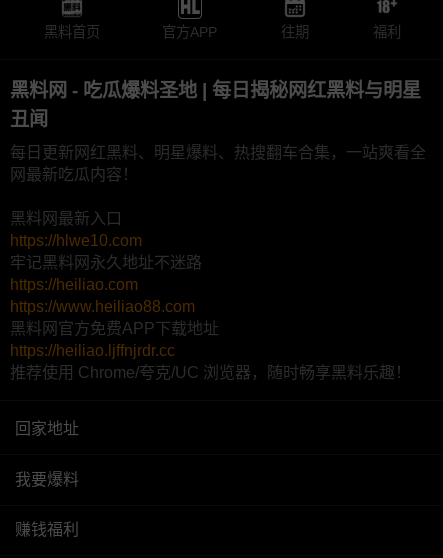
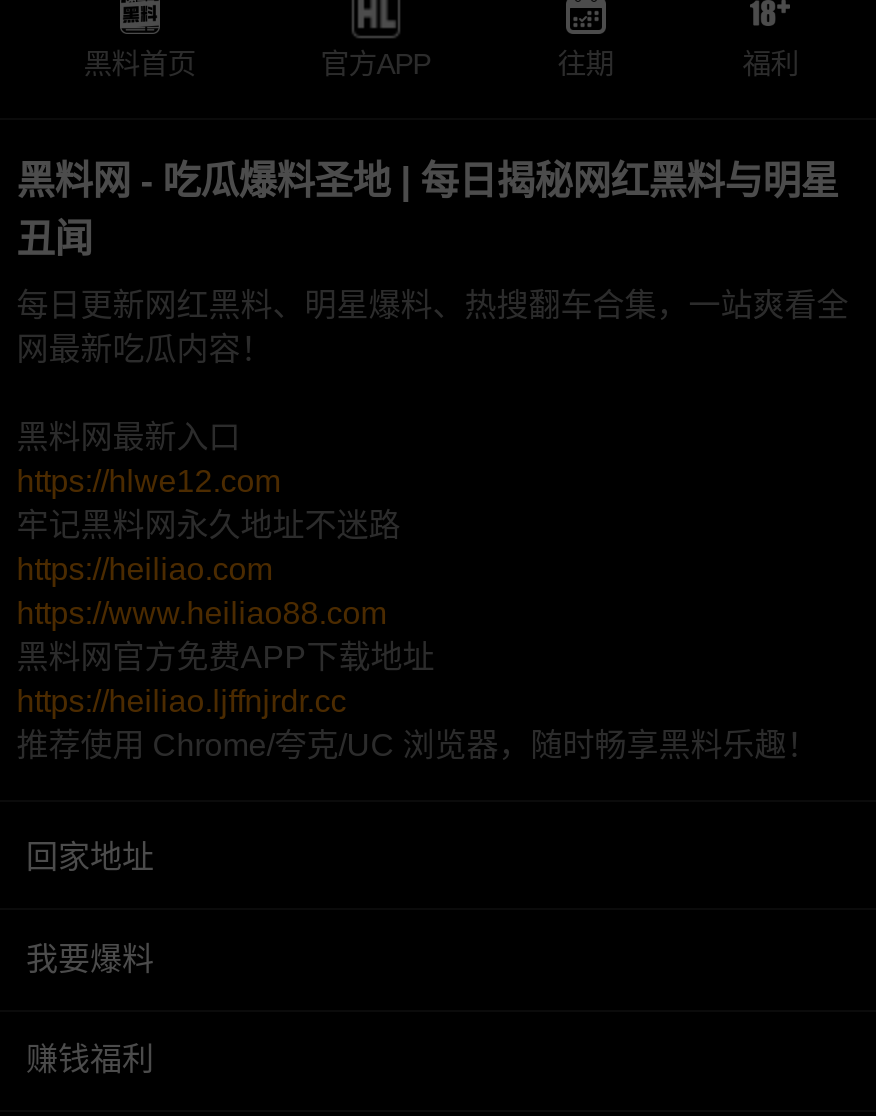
[10,232,142,249] https://hlwe10.com -> [16,465,280,499] https://hlwe12.com

